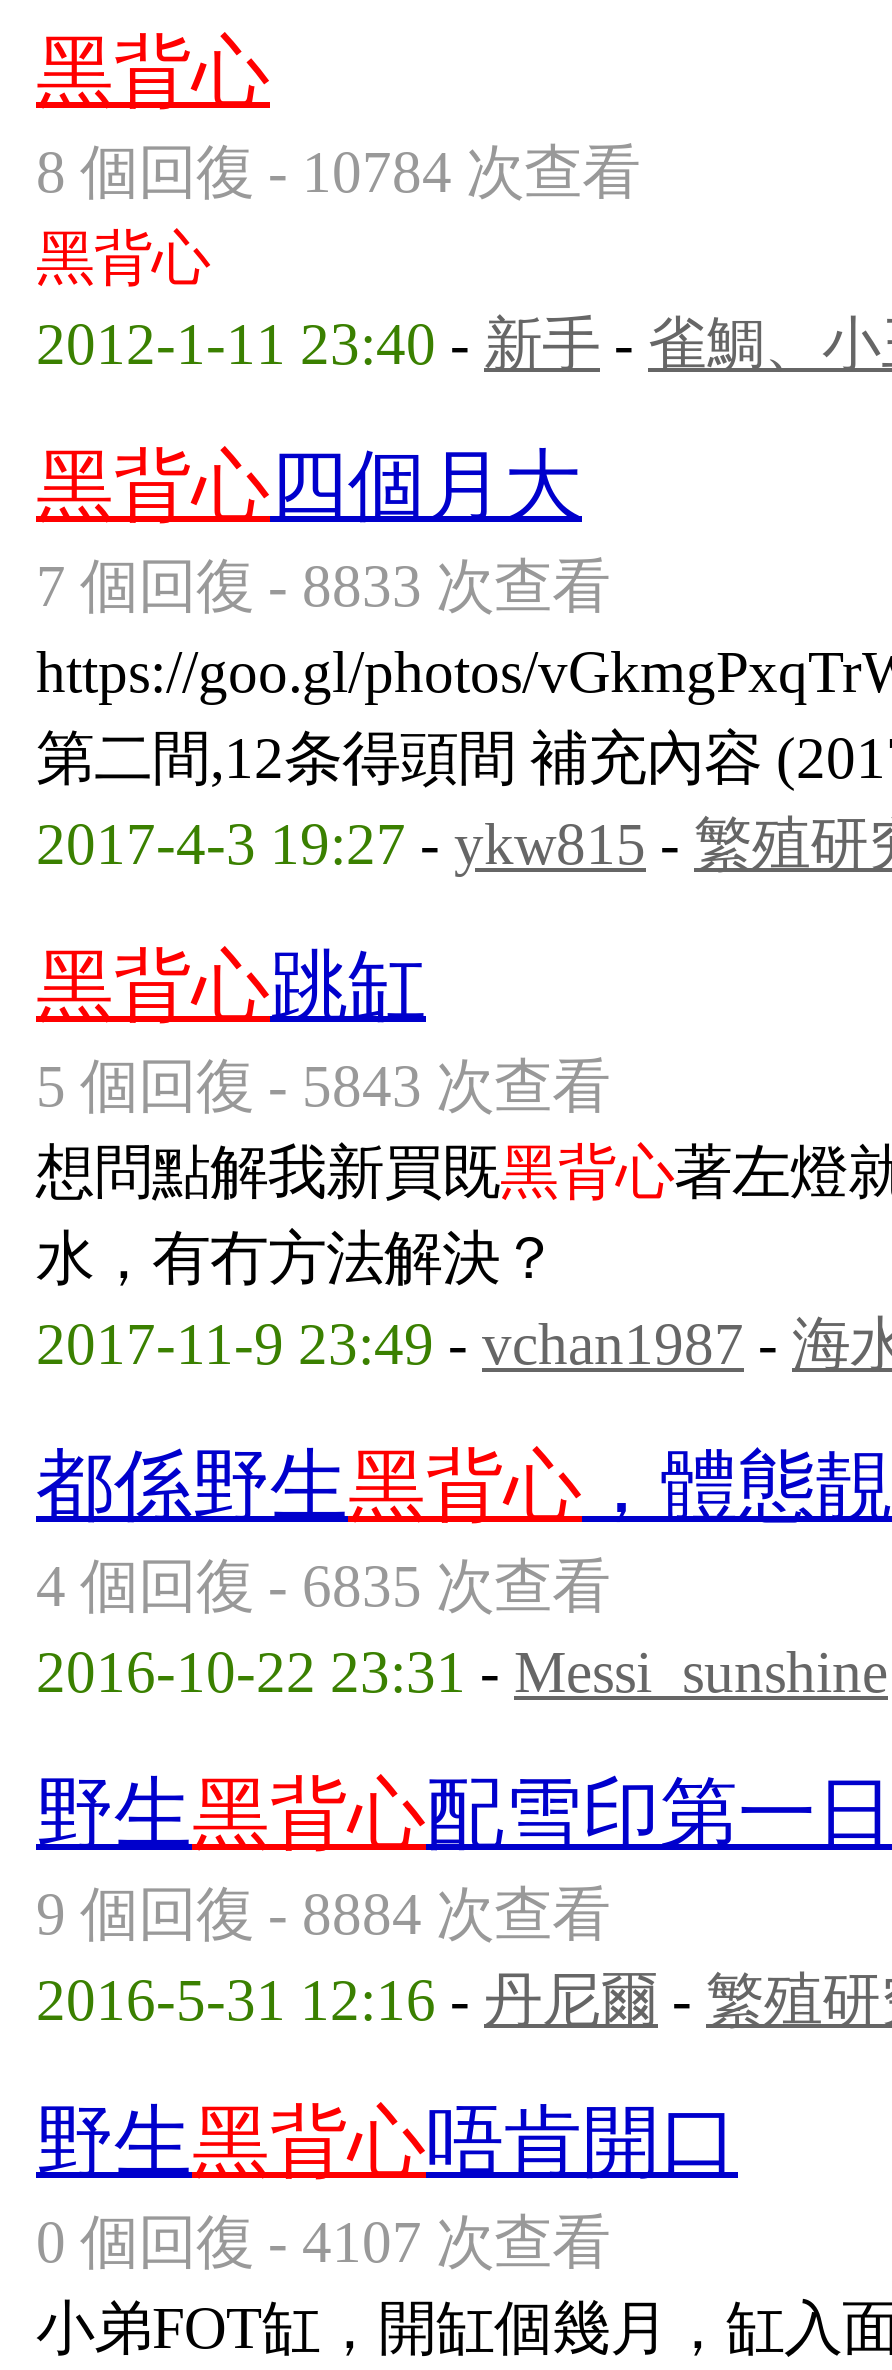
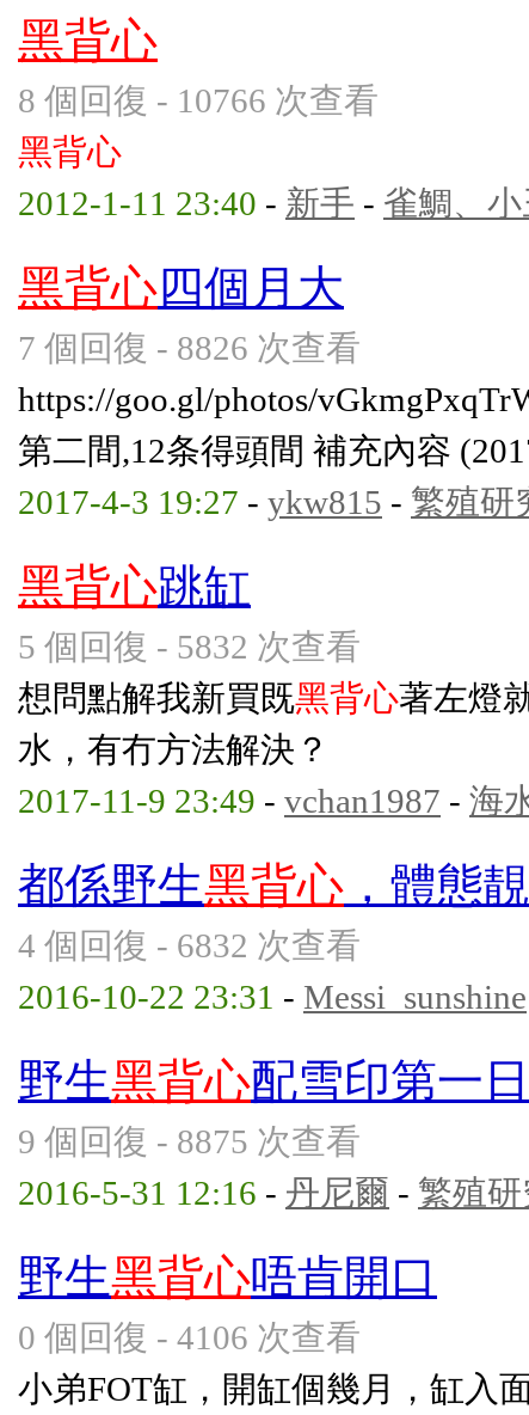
[36,140,640,204] 8 個回復 - 10784 次查看 -> [18,81,379,120] 8 個回復 - 10766 次查看
[36,554,610,618] 7 個回復 - 8833 次查看 -> [18,329,361,367] 7 個回復 - 8826 次查看
[36,1054,610,1118] 5 個回復 - 5843 次查看 -> [18,627,361,666] 5 個回復 - 5832 次查看
[36,1554,610,1618] 4 個回復 - 6835 次查看 -> [18,926,361,964] 4 個回復 - 6832 次查看
[36,1882,610,1946] 9 個回復 - 8884 次查看 -> [18,1122,361,1160] 9 個回復 - 8875 次查看
[36,2210,610,2274] 0 個回復 - 4107 次查看 -> [18,1318,361,1356] 0 個回復 - 4106 次查看

